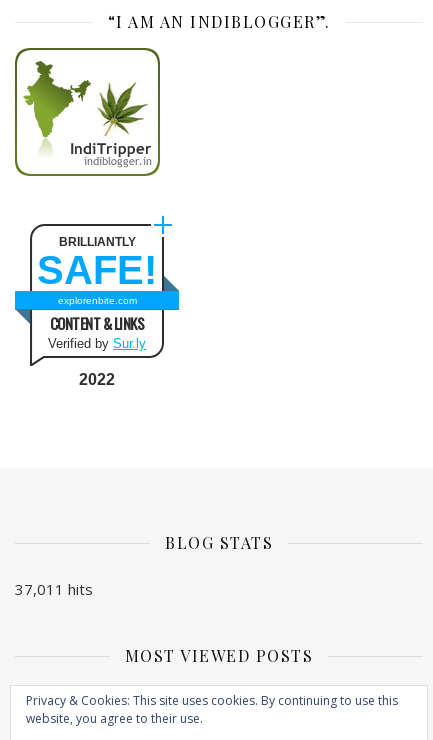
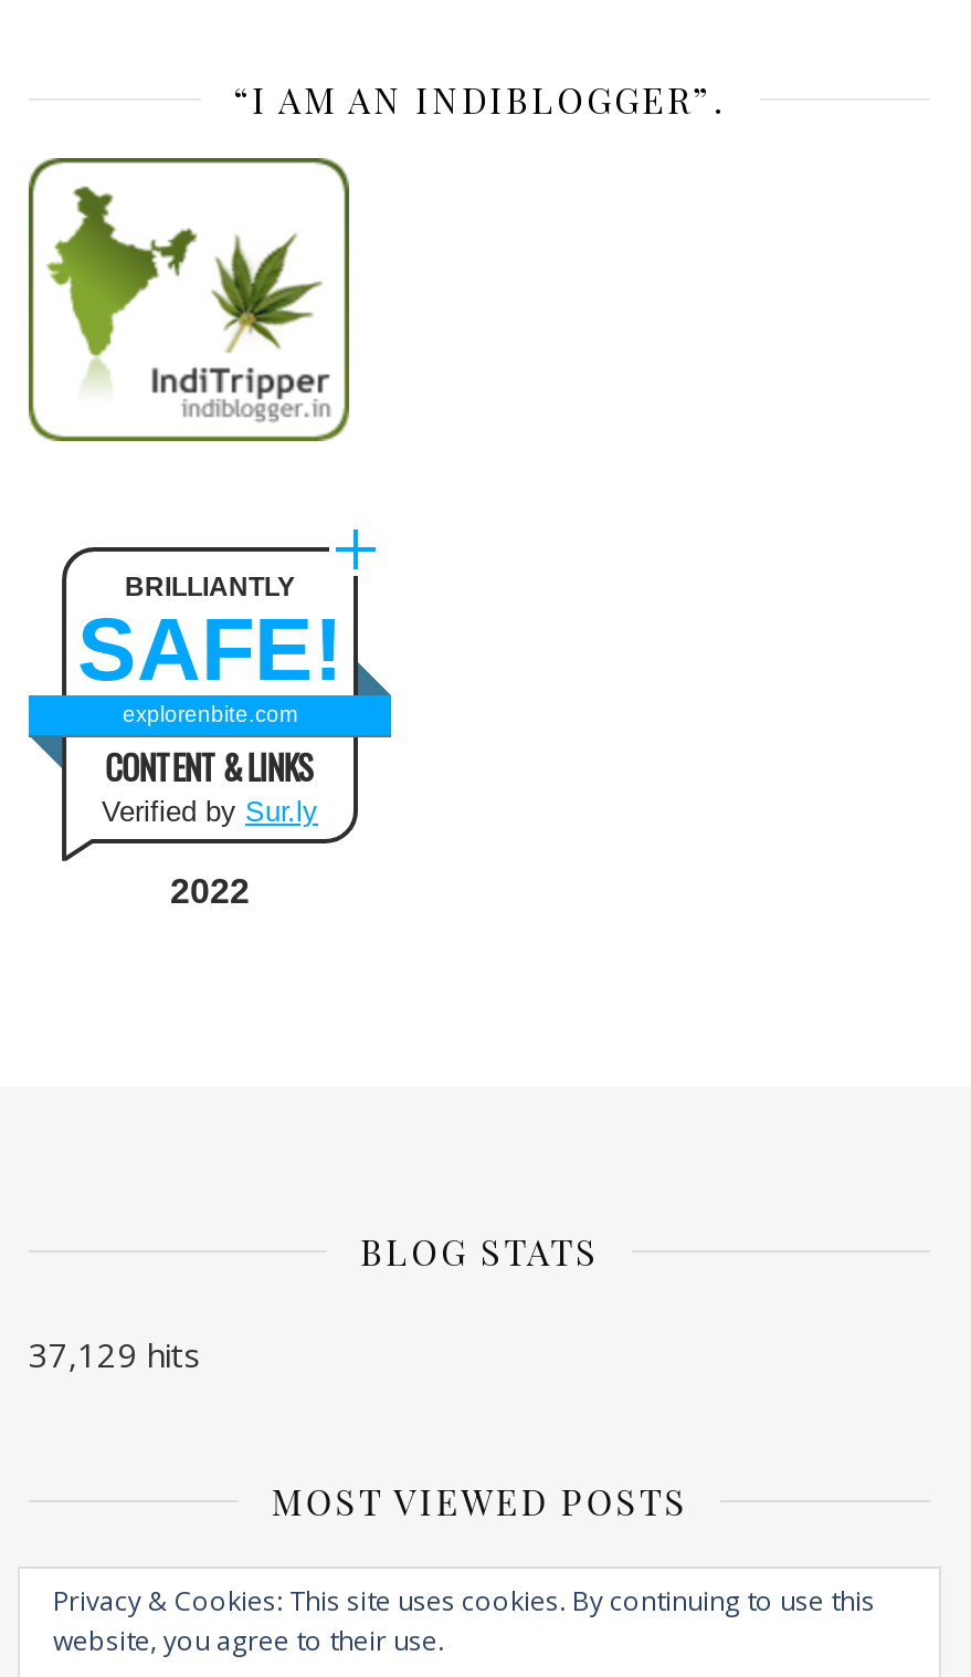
[15,579,93,599] 37,011 hits -> [29,1332,201,1376] 37,129 hits

